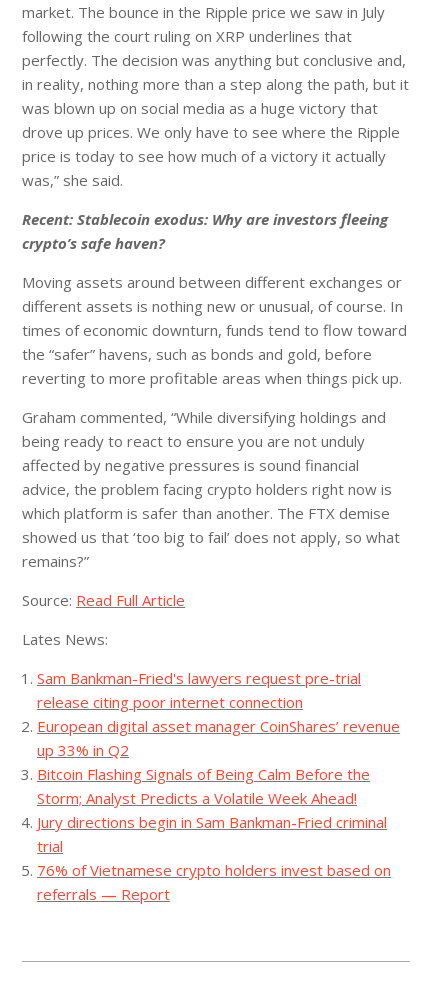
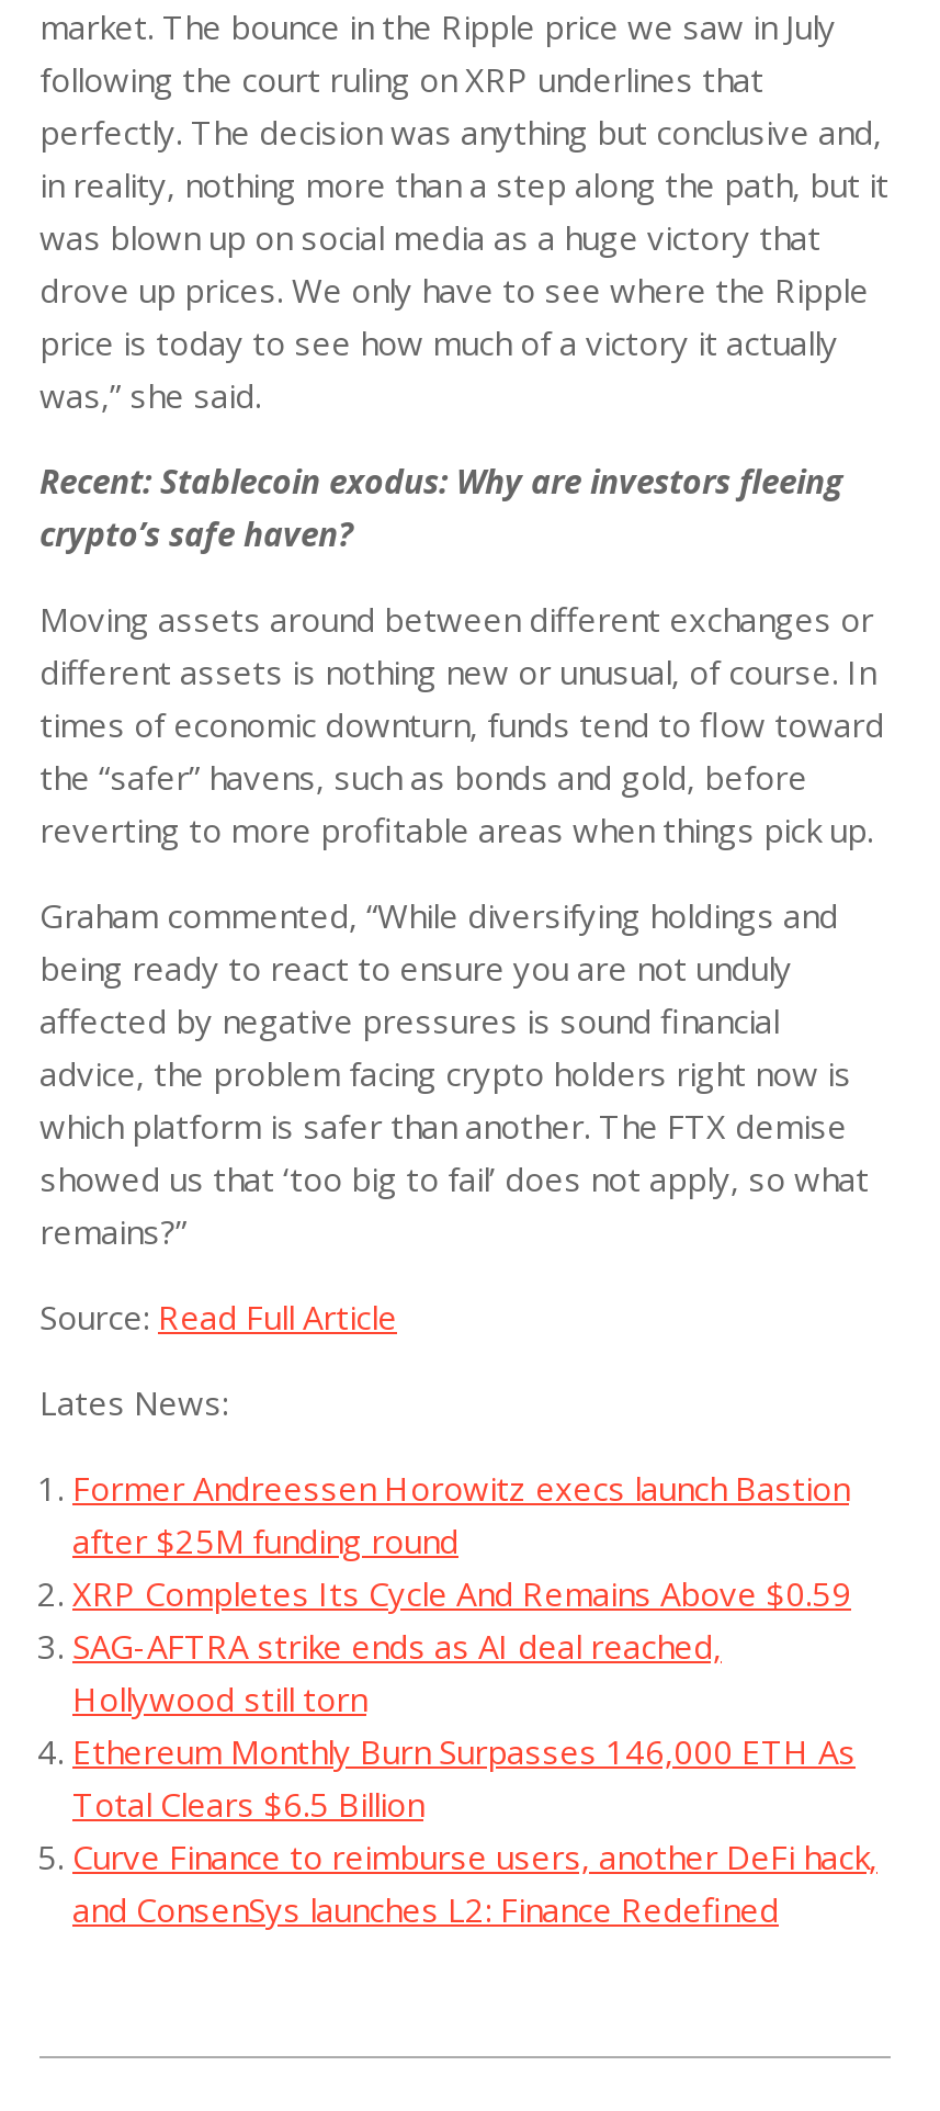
[37,668,400,904] Sam Bankman-Fried's lawyers request pre-trial | release citing poor internet connection | European digital asset manager CoinShares’ revenue | up 33% in Q2 | Bitcoin Flashing Signals of Being Calm Before the | Storm; Analyst Predicts a Volatile Week Ahead! | Jury directions begin in Sam Bankman-Fried criminal | trial | 76% of Vietnamese crypto holders invest based on | referrals — Report -> [72,1467,877,1932] Former Andreessen Horowitz execs launch Bastion | after $25M funding round | XRP Completes Its Cycle And Remains Above $0.59 | SAG-AFTRA strike ends as AI deal reached, | Hollywood still torn | Ethereum Monthly Burn Surpasses 146,000 ETH As | Total Clears $6.5 Billion | Curve Finance to reimburse users, another DeFi hack, | and ConsenSys launches L2: Finance Redefined

